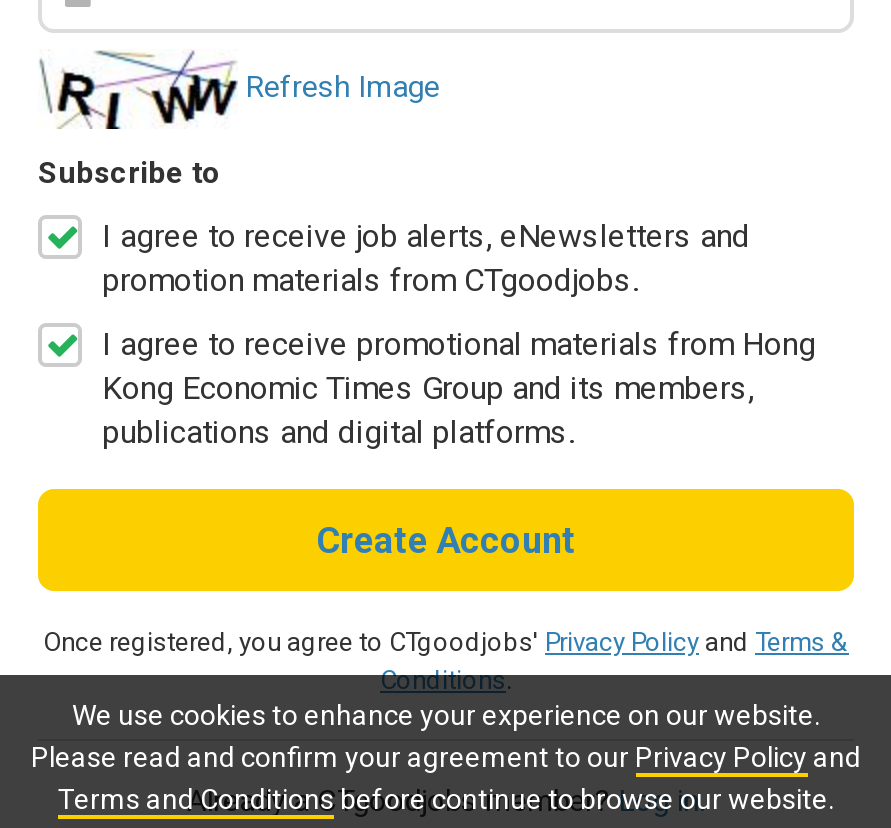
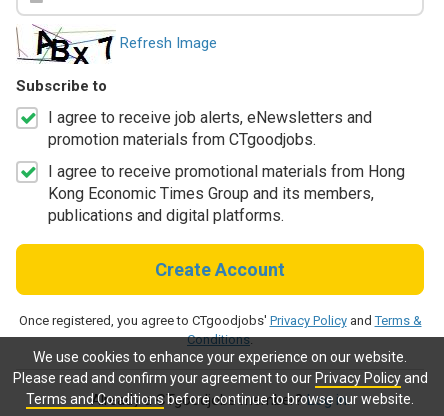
[42,51,238,131] [image] -> [17,24,115,65] [image]

